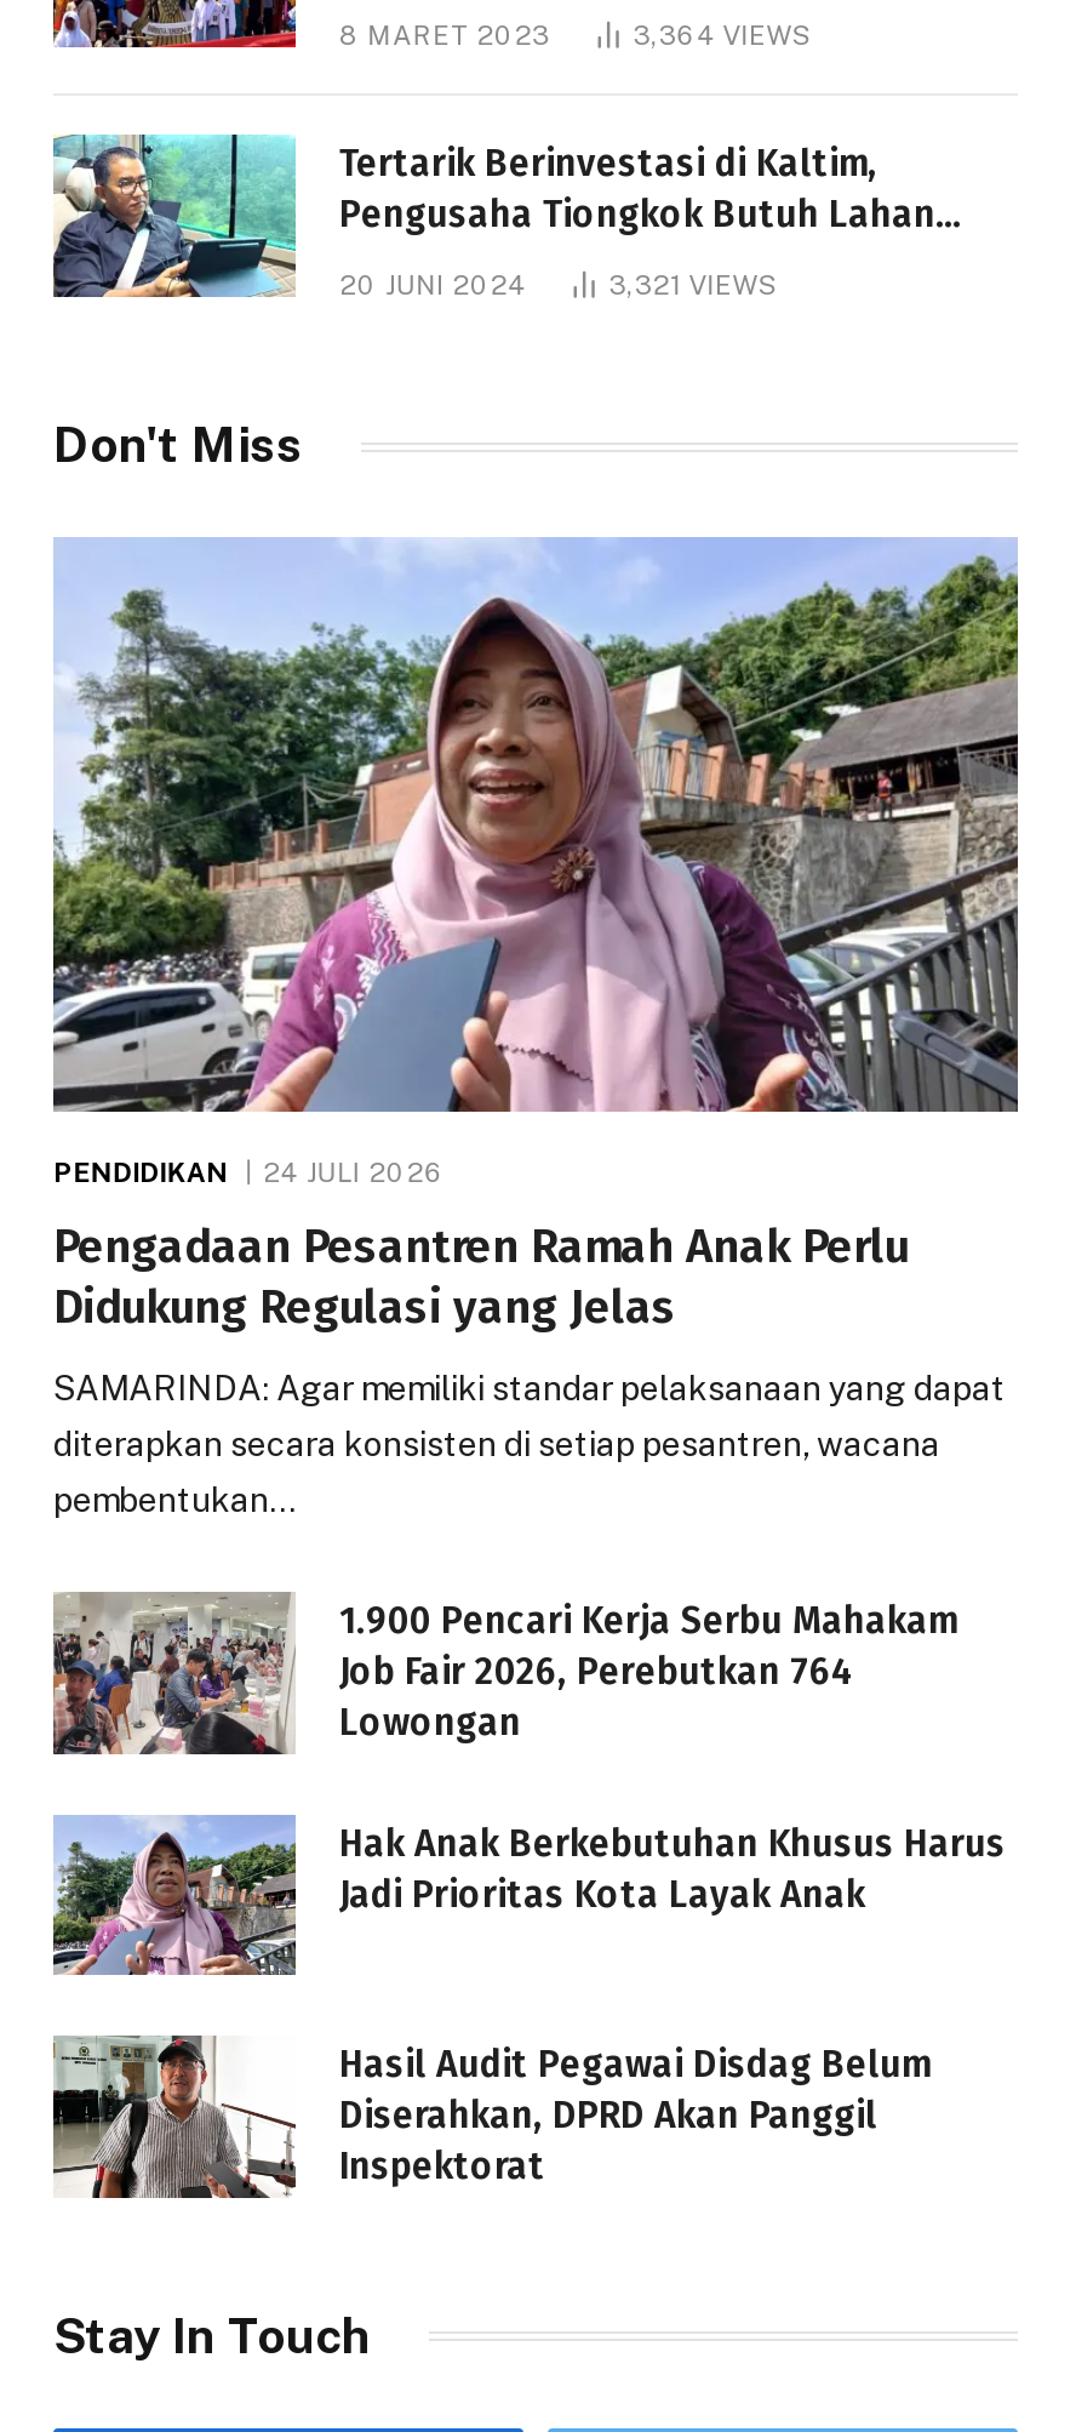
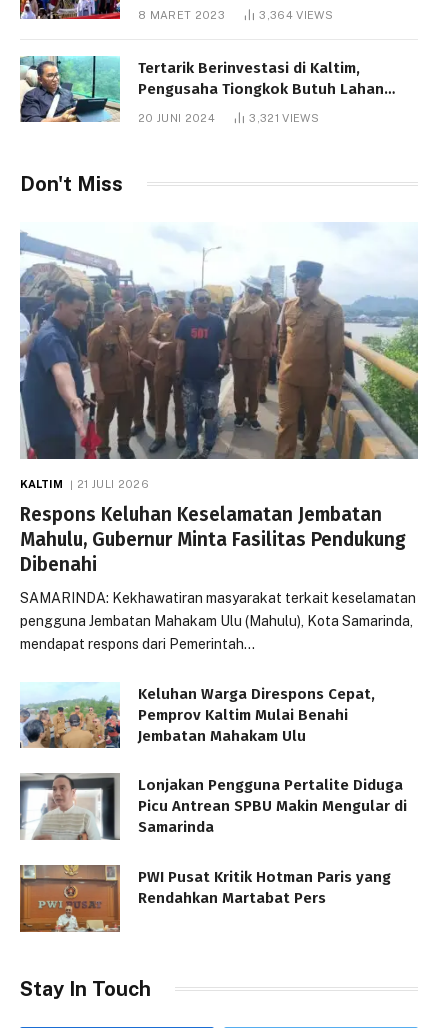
[51,536,1020,1187] [image] | PENDIDIKAN | 24 JULI 2026 -> [19,223,418,490] [image] | KALTIM | 21 JULI 2026
[53,1219,909,1335] Pengadaan Pesantren Ramah Anak Perlu | Didukung Regulasi yang Jelas -> [20,503,406,576] Respons Keluhan Keselamatan Jembatan | Mahulu, Gubernur Minta Fasilitas Pendukung | Dibenahi
[53,1369,1006,1520] SAMARINDA: Agar memiliki standar pelaksanaan yang dapat | diterapkan secara konsisten di setiap pesantren, wacana | pembentukan… -> [20,590,416,652] SAMARINDA: Kekhawatiran masyarakat terkait keselamatan | pengguna Jembatan Mahakam Ulu (Mahulu), Kota Samarinda, | mendapat respons dari Pemerintah…
[51,1598,957,1756] [image] | 1.900 Pencari Kerja Serbu Mahakam | Job Fair 2026, Perebutkan 764 | Lowongan -> [20,682,375,749] [image] | Keluhan Warga Direspons Cepat, | Pemprov Kaltim Mulai Benahi | Jembatan Mahakam Ulu
[53,1814,1006,1976] [image] | Hak Anak Berkebutuhan Khusus Harus | Jadi Prioritas Kota Layak Anak -> [19,772,407,840] [image] | Lonjakan Pengguna Pertalite Diduga | Picu Antrean SPBU Makin Mengular di | Samarinda
[51,2037,931,2199] [image] | Hasil Audit Pegawai Disdag Belum | Diserahkan, DPRD Akan Panggil | Inspektorat -> [19,864,391,933] [image] | PWI Pusat Kritik Hotman Paris yang | Rendahkan Martabat Pers

